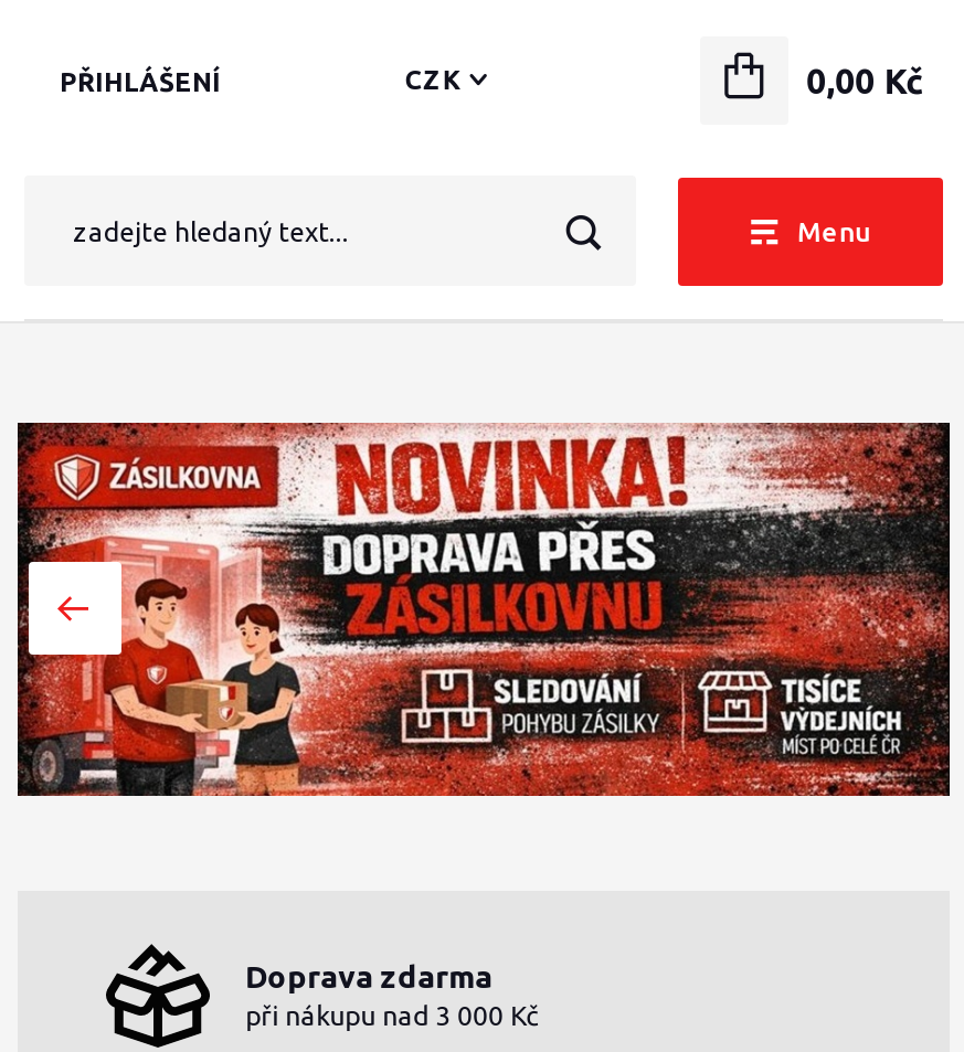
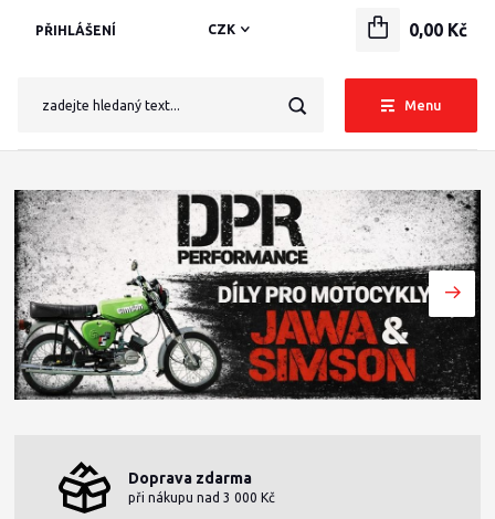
[18,401,950,820] [image] -> [13,189,482,401] [image]

